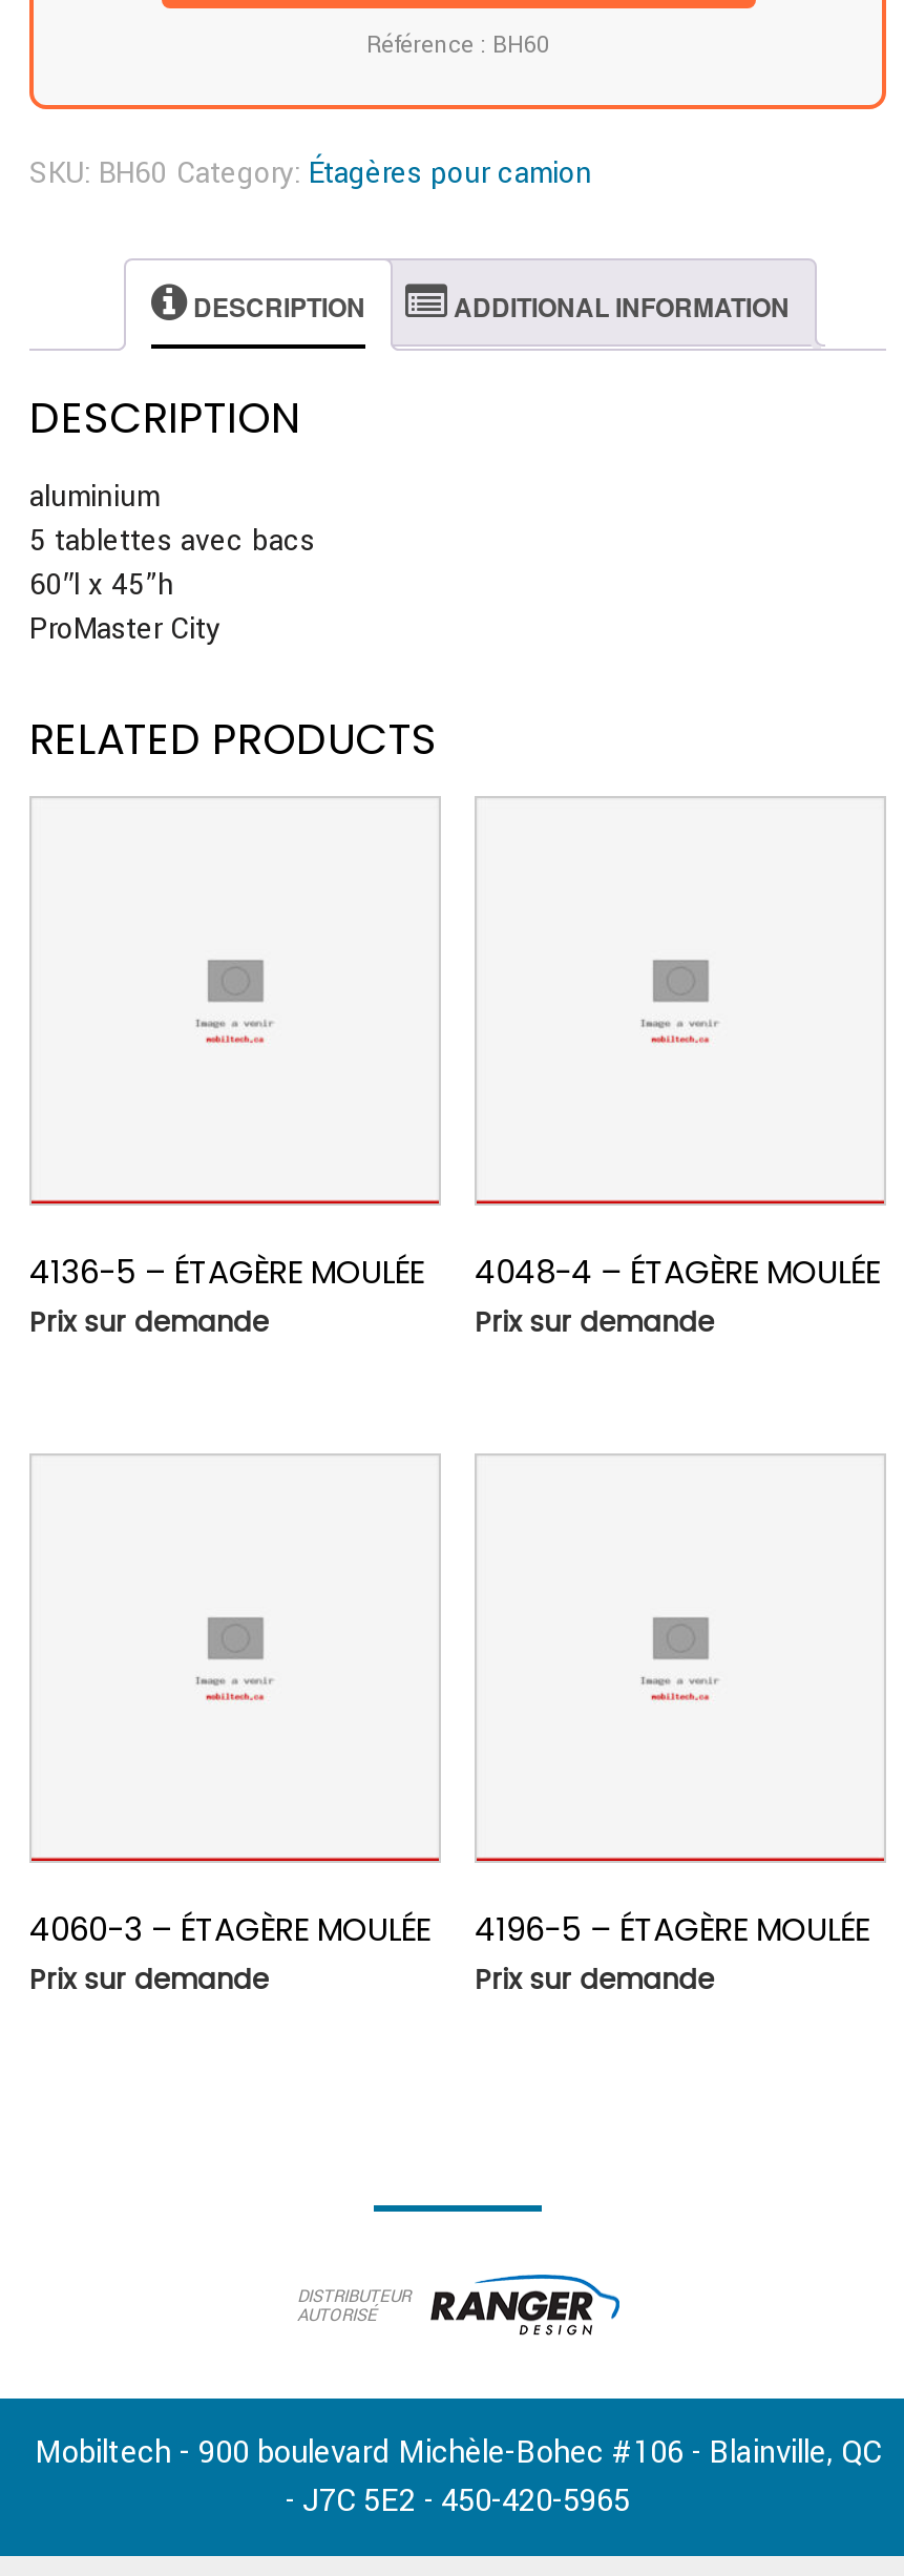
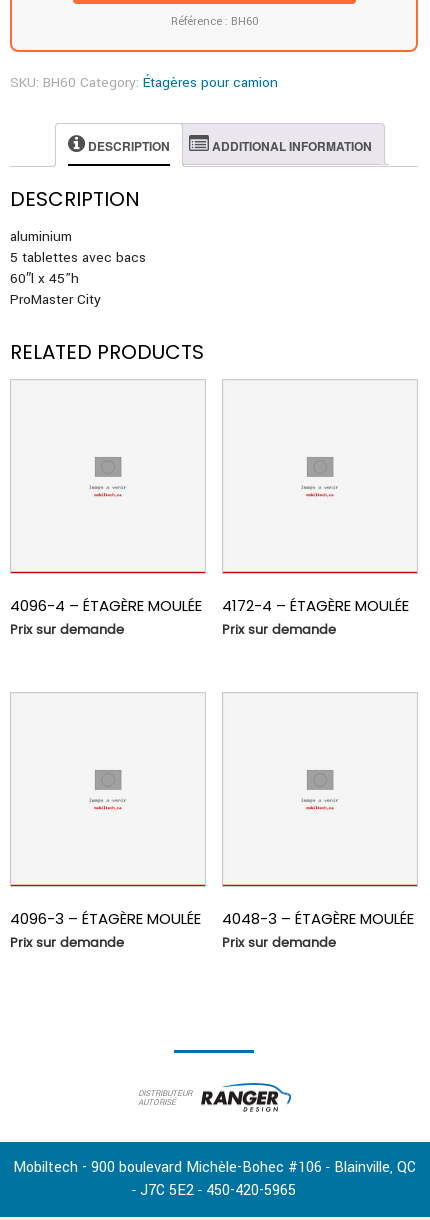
[29,1249,424,1293] 4136-5 – ÉTAGÈRE MOULÉE -> [10,595,202,616] 4096-4 – ÉTAGÈRE MOULÉE
[475,1249,880,1293] 4048-4 – ÉTAGÈRE MOULÉE -> [222,595,409,616] 4172-4 – ÉTAGÈRE MOULÉE
[29,1907,430,1951] 4060-3 – ÉTAGÈRE MOULÉE -> [10,908,201,929] 4096-3 – ÉTAGÈRE MOULÉE
[475,1907,870,1951] 4196-5 – ÉTAGÈRE MOULÉE -> [222,908,414,929] 4048-3 – ÉTAGÈRE MOULÉE

